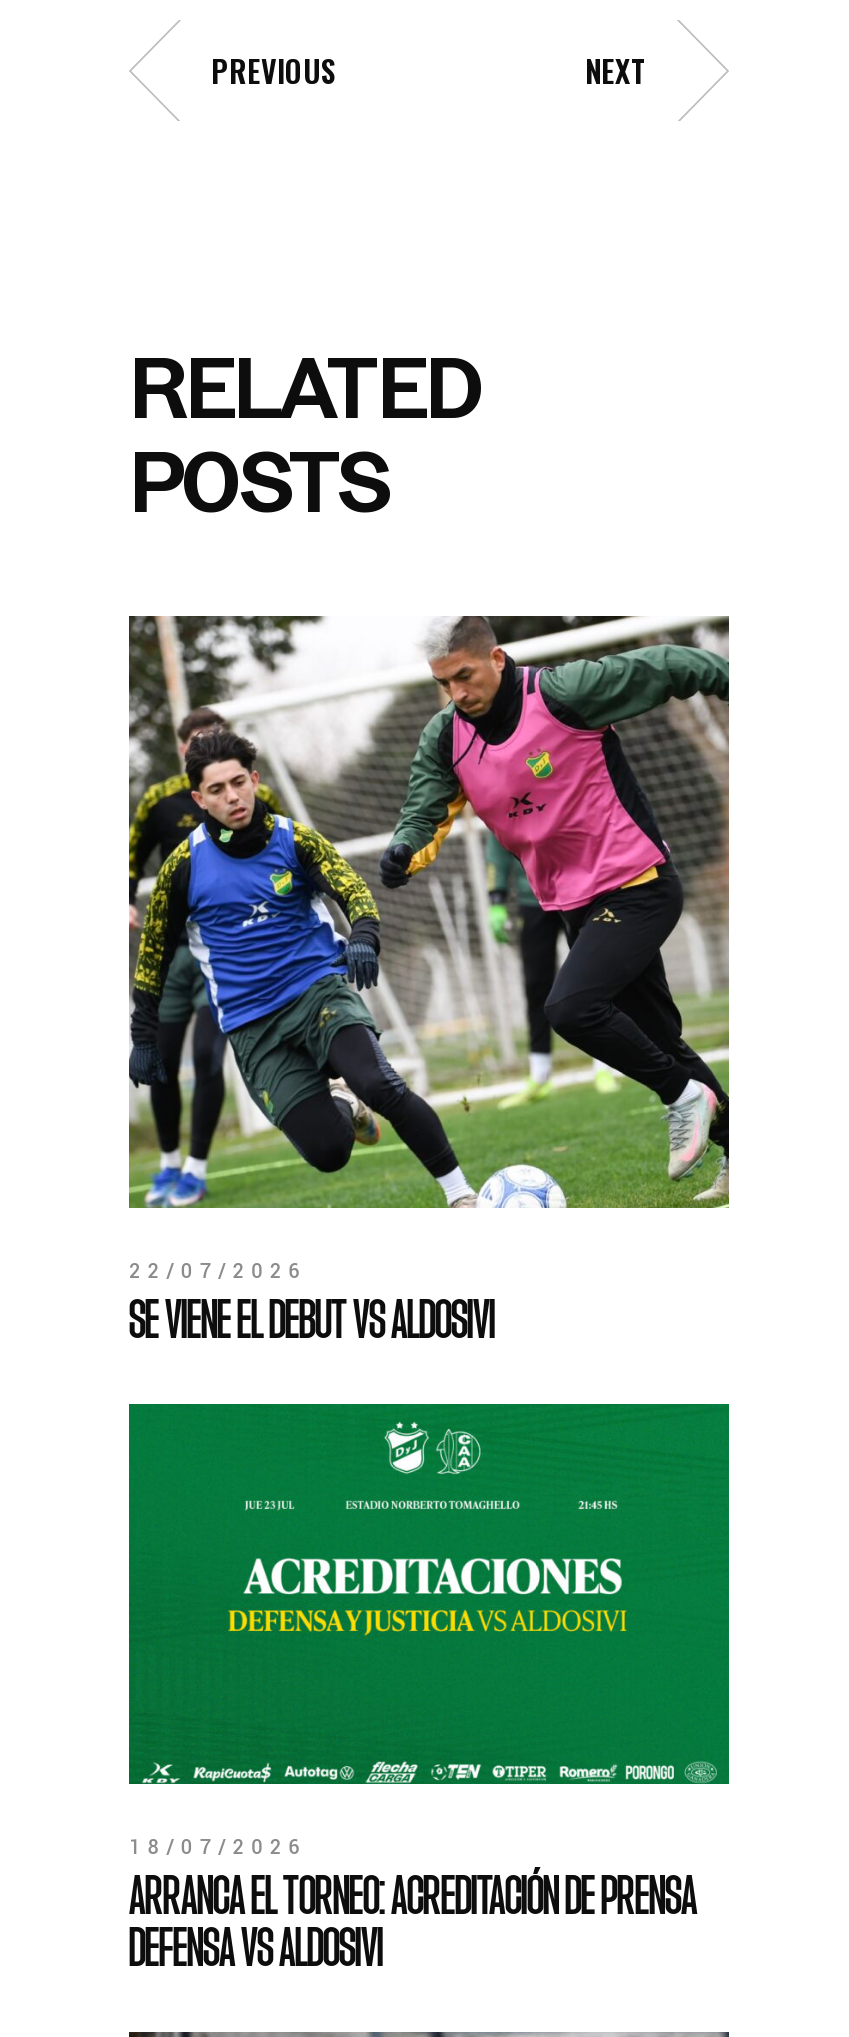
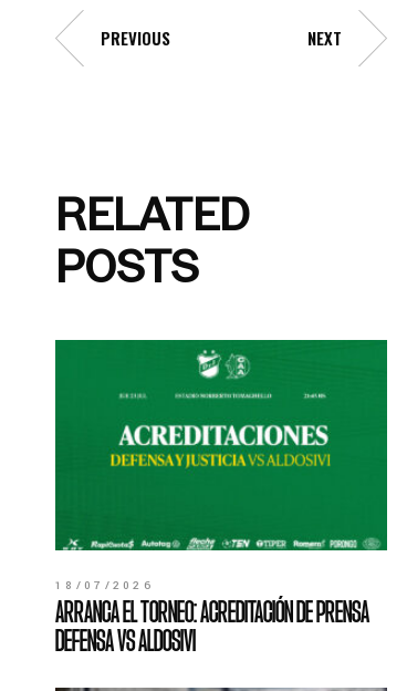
[127,614,731,1342] [image] | 22/07/2026 | SE VIENE EL DEBUT VS ALDOSIVI -> none

